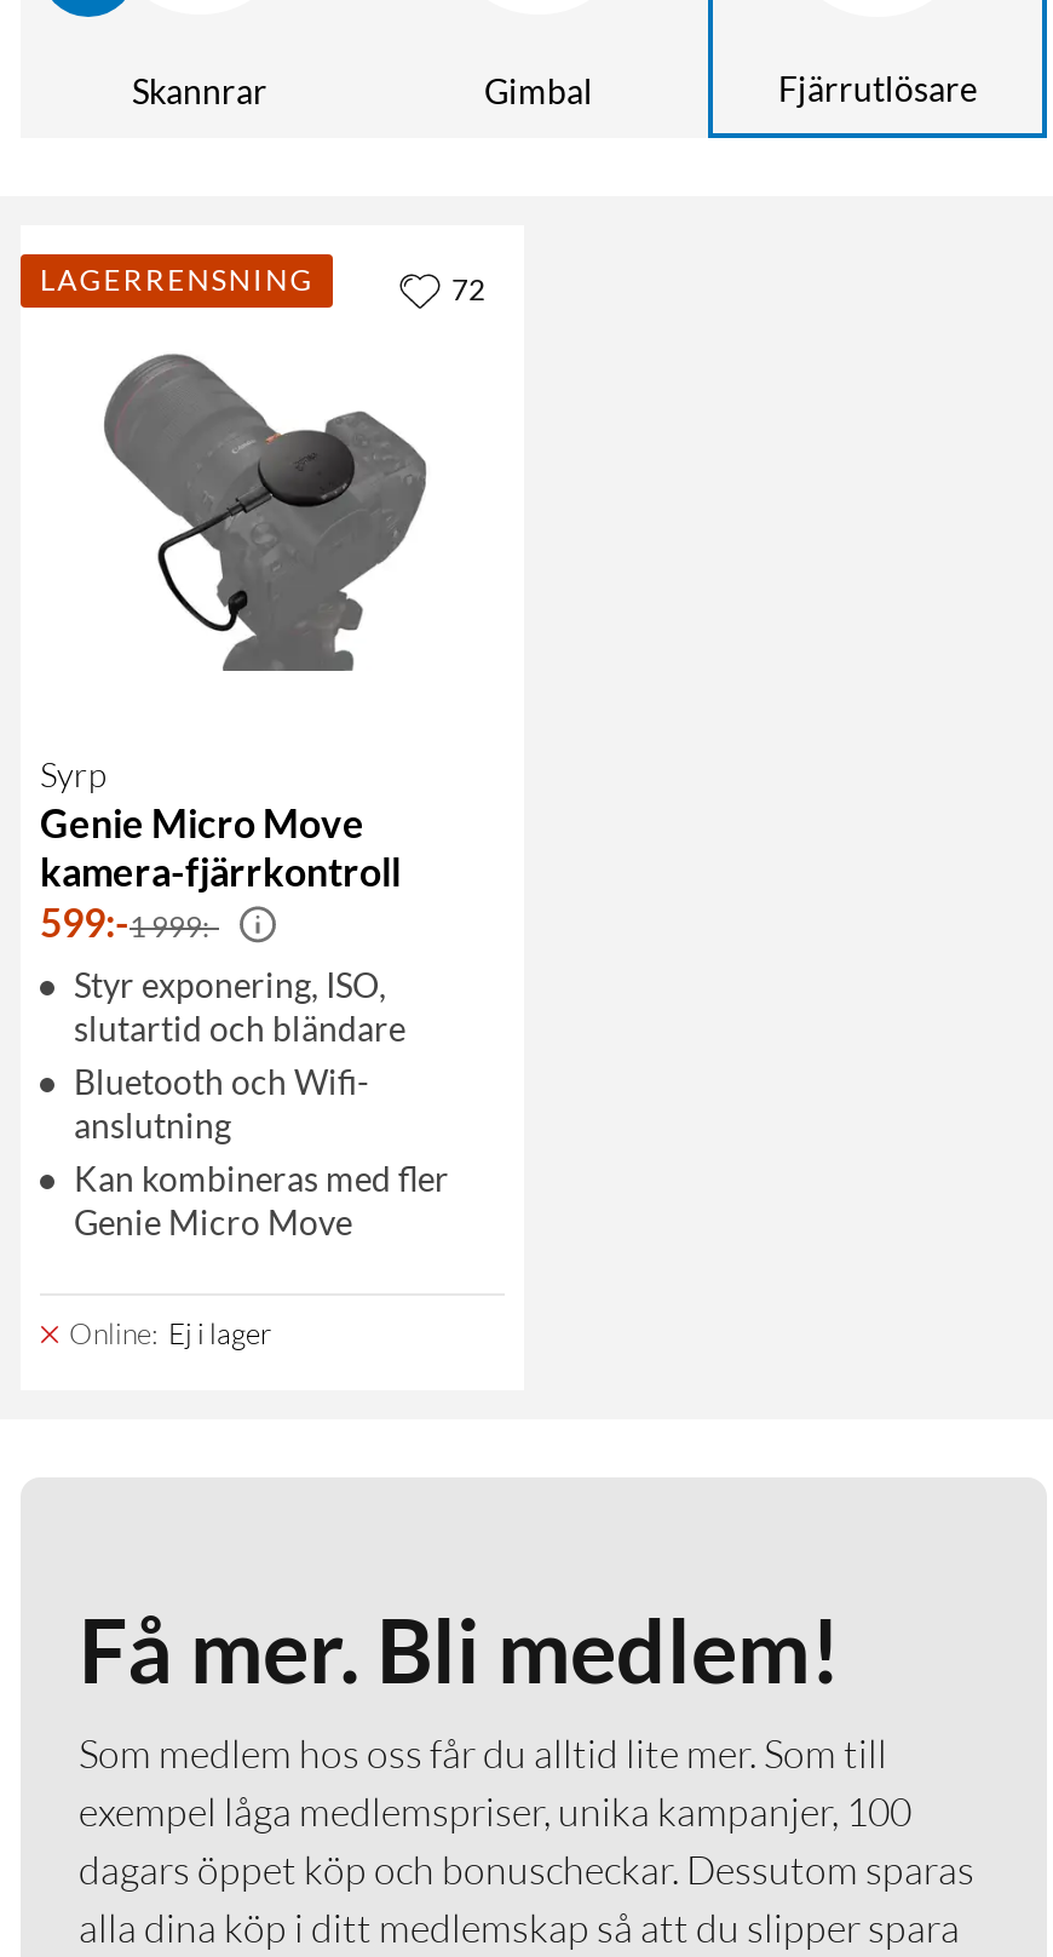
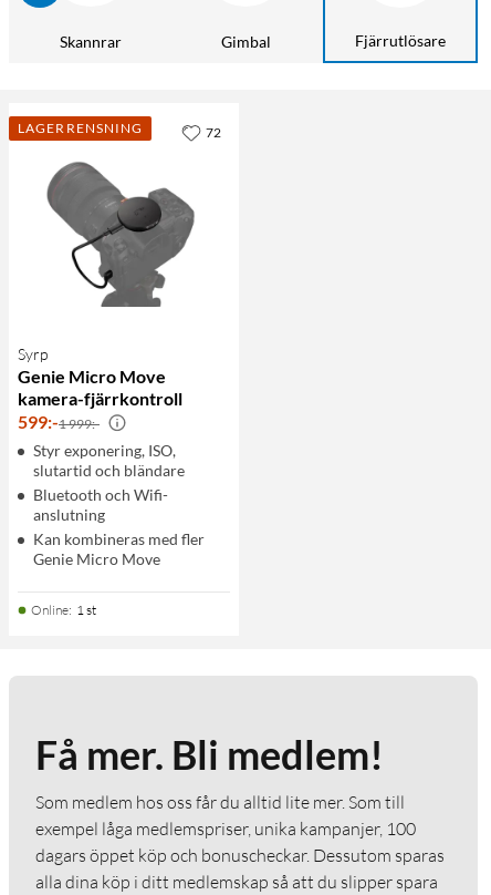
[69,1315,272,1351] Online: Ej i lager -> [31,601,96,618] Online: 1 st

